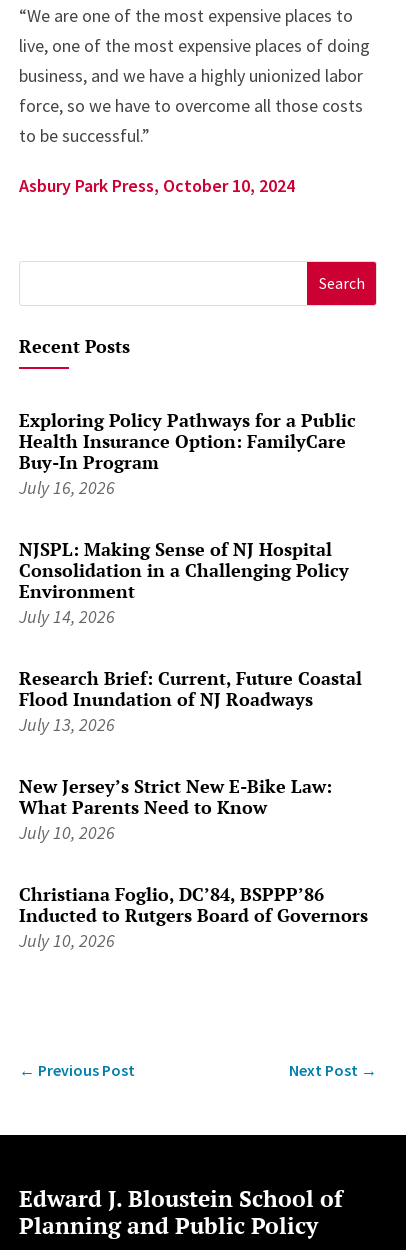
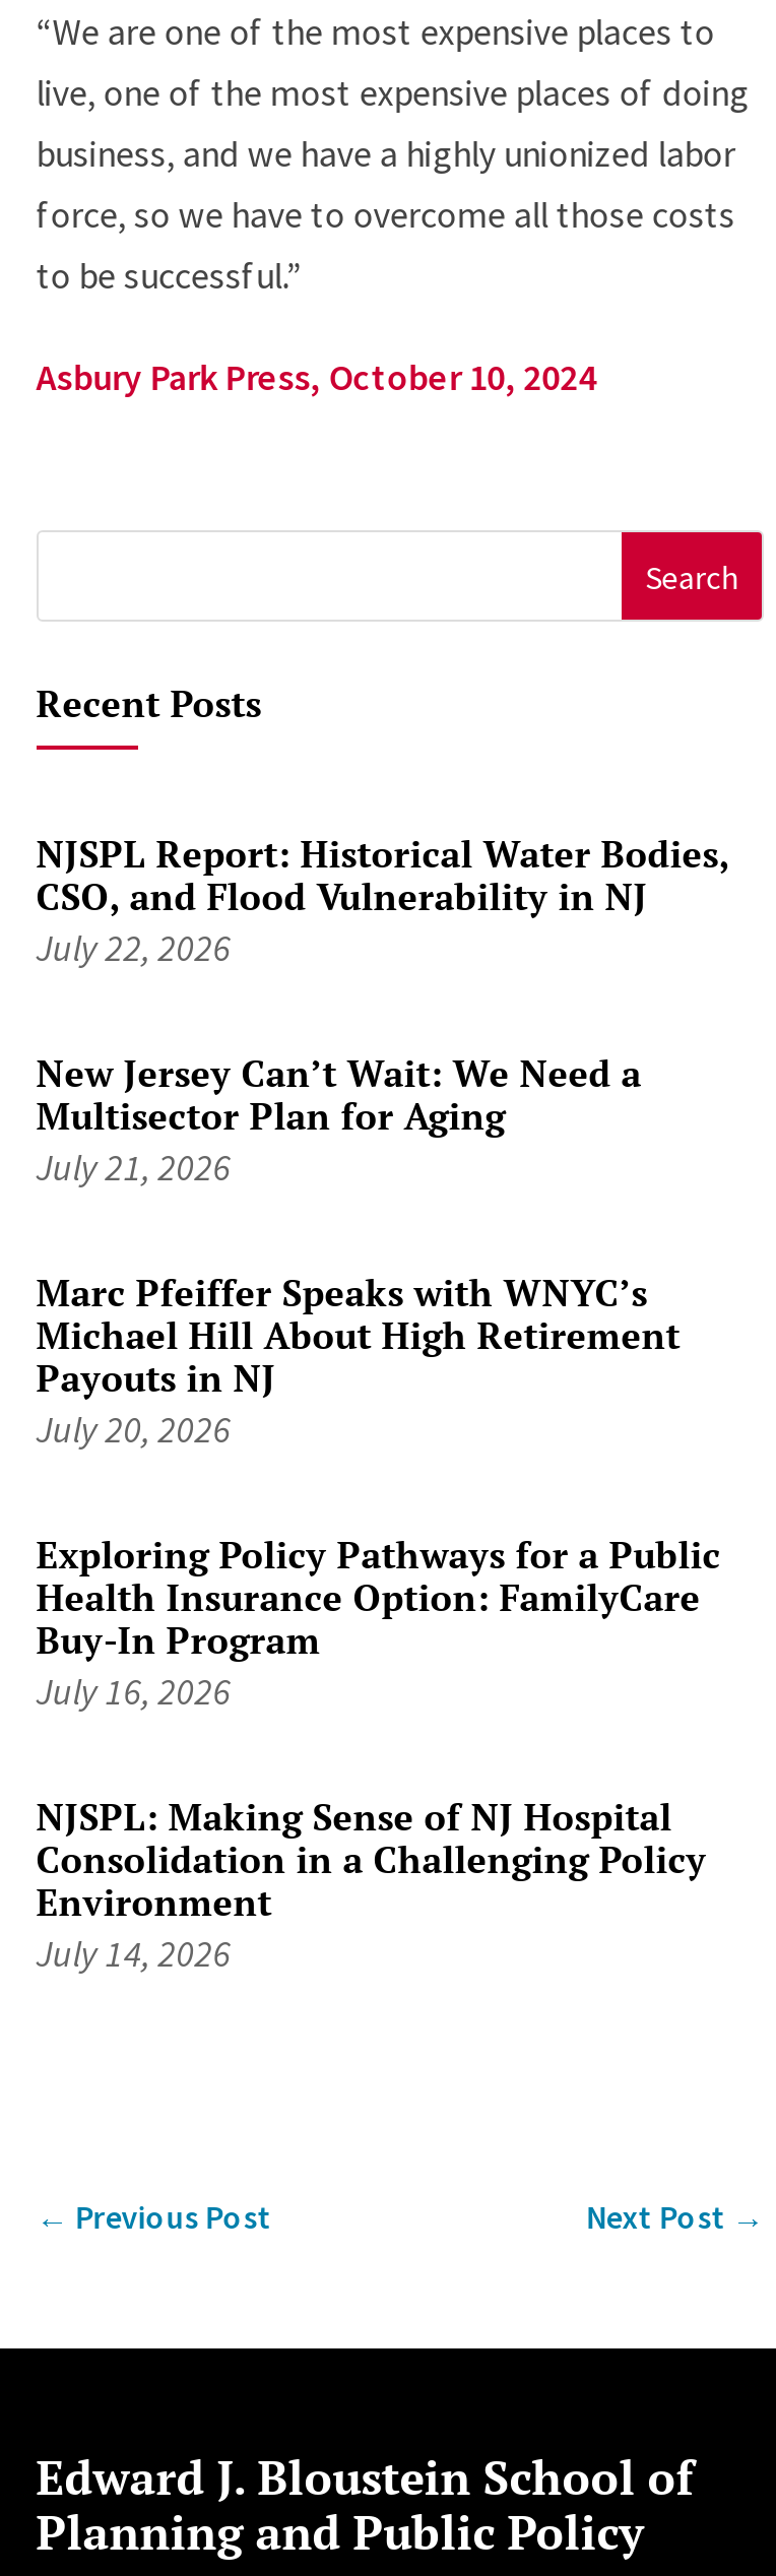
none -> [36,829,729,1452] NJSPL Report: Historical Water Bodies, | CSO, and Flood Vulnerability in NJ | July 22, 2026 | New Jersey Can’t Wait: We Need a | Multisector Plan for Aging | July 21, 2026 | Marc Pfeiffer Speaks with WNYC’s | Michael Hill About High Retirement | Payouts in NJ | July 20, 2026
moved [19,408,356,628] -> [36,1530,721,1976]: Exploring Policy Pathways for a Public | Health Insurance Option: FamilyCare | Buy-In Program | July 16, 2026 | NJSPL: Making Sense of NJ Hospital | Consolidation in a Challenging Policy | Environment | July 14, 2026
[19,666,368,952] Research Brief: Current, Future Coastal | Flood Inundation of NJ Roadways | July 13, 2026 | New Jersey’s Strict New E-Bike Law: | What Parents Need to Know | July 10, 2026 | Christiana Foglio, DC’84, BSPPP’86 | Inducted to Rutgers Board of Governors | July 10, 2026 -> none

